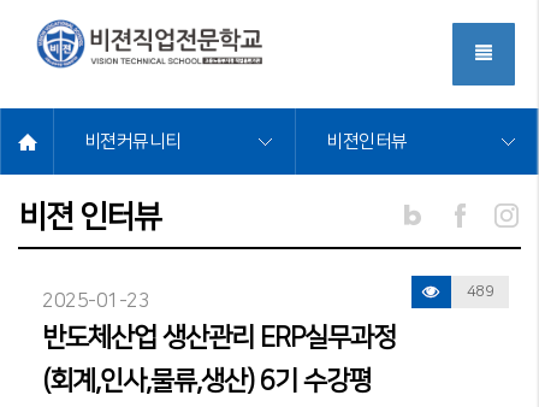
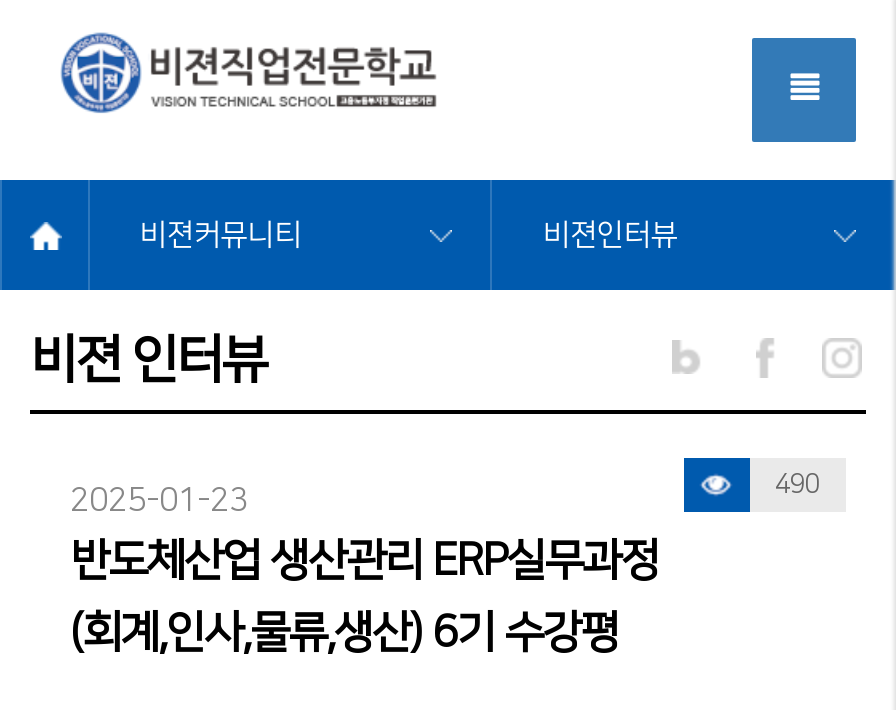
[466,283,493,300] 489 -> [775,470,820,498] 490

